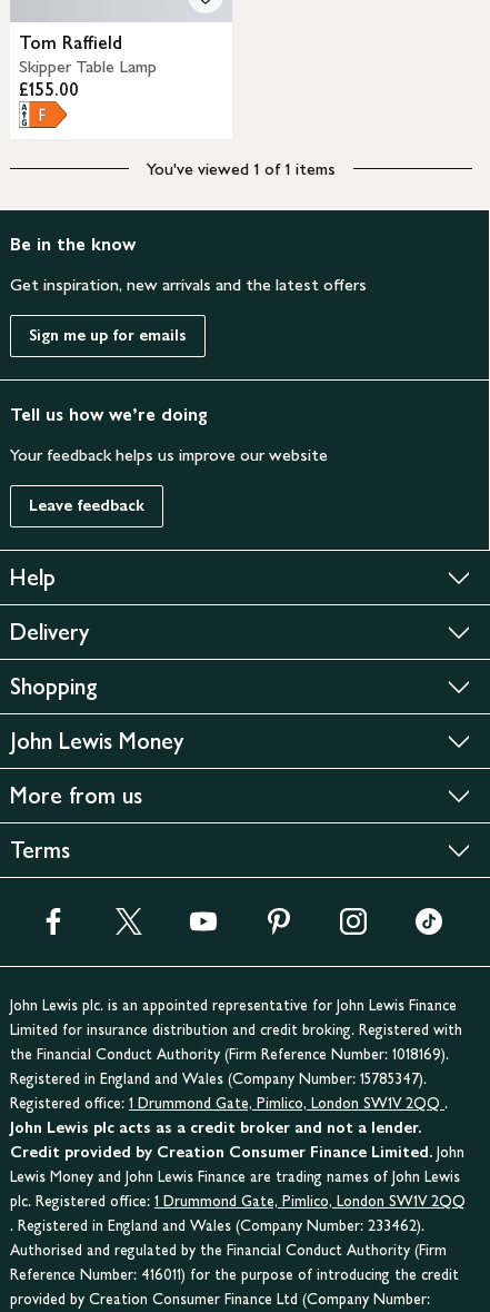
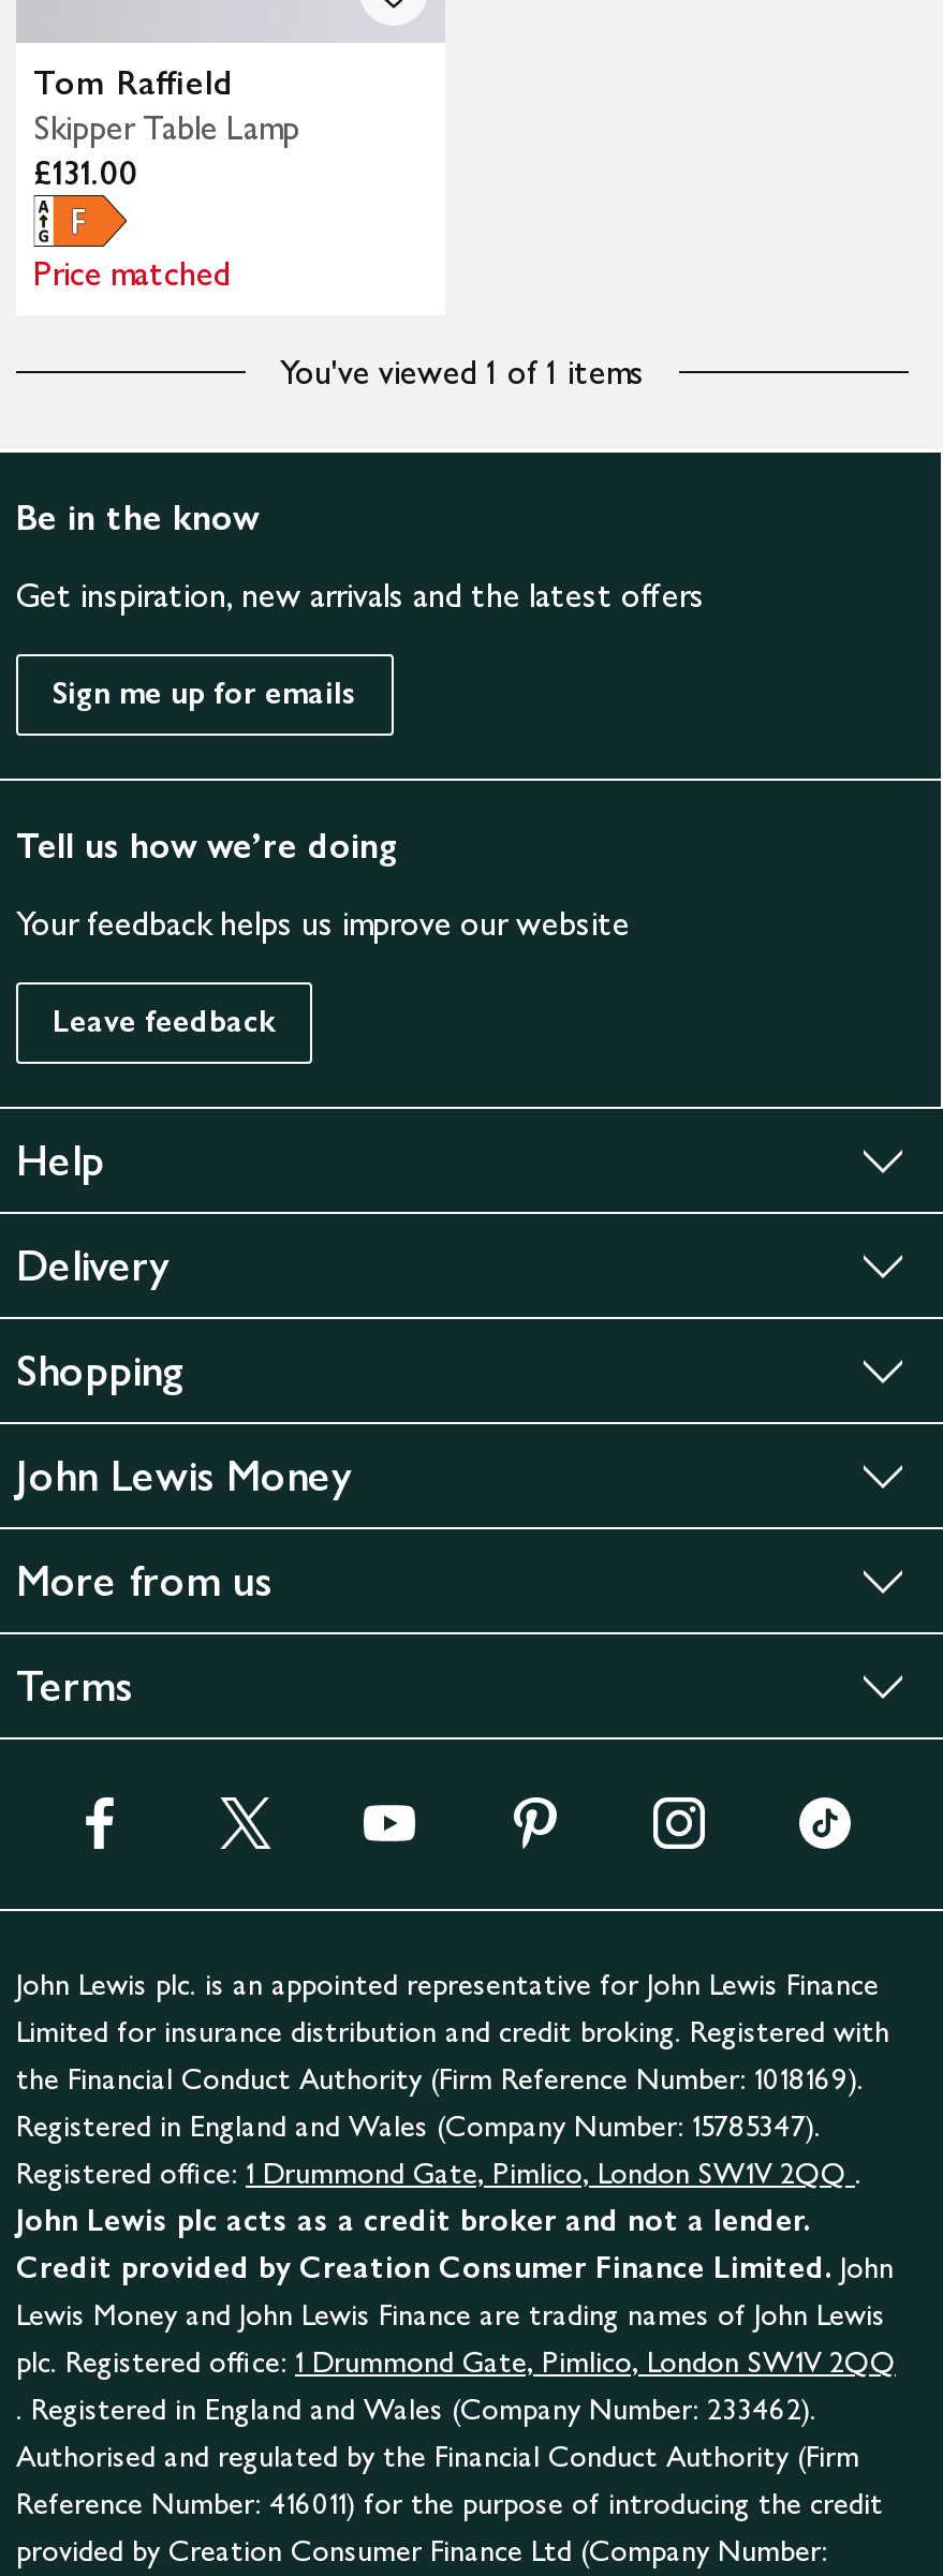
[19,79,79,100] £155.00 -> [33,152,231,293] £131.00 | Price matched

